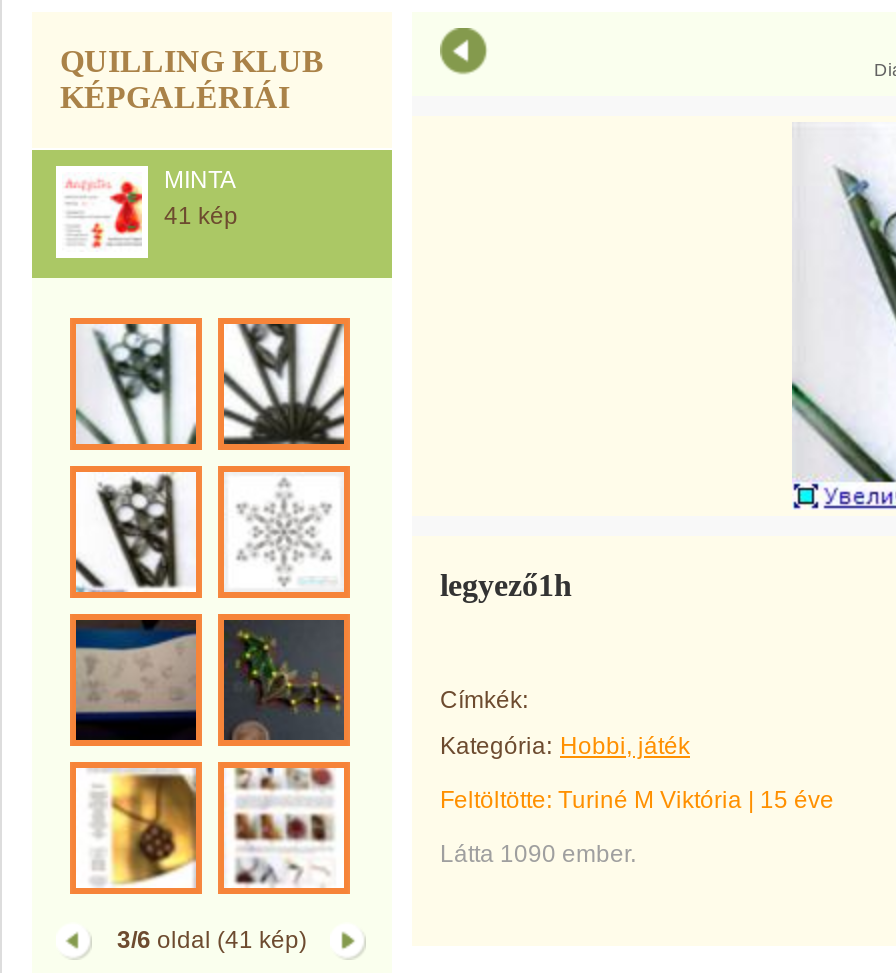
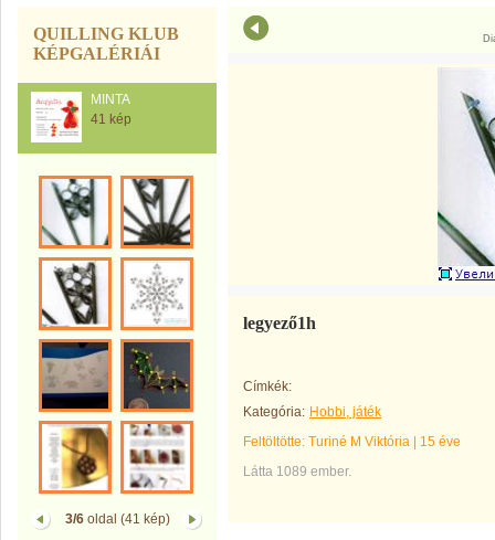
[440,840,636,868] Látta 1090 ember. -> [243,464,351,479] Látta 1089 ember.

